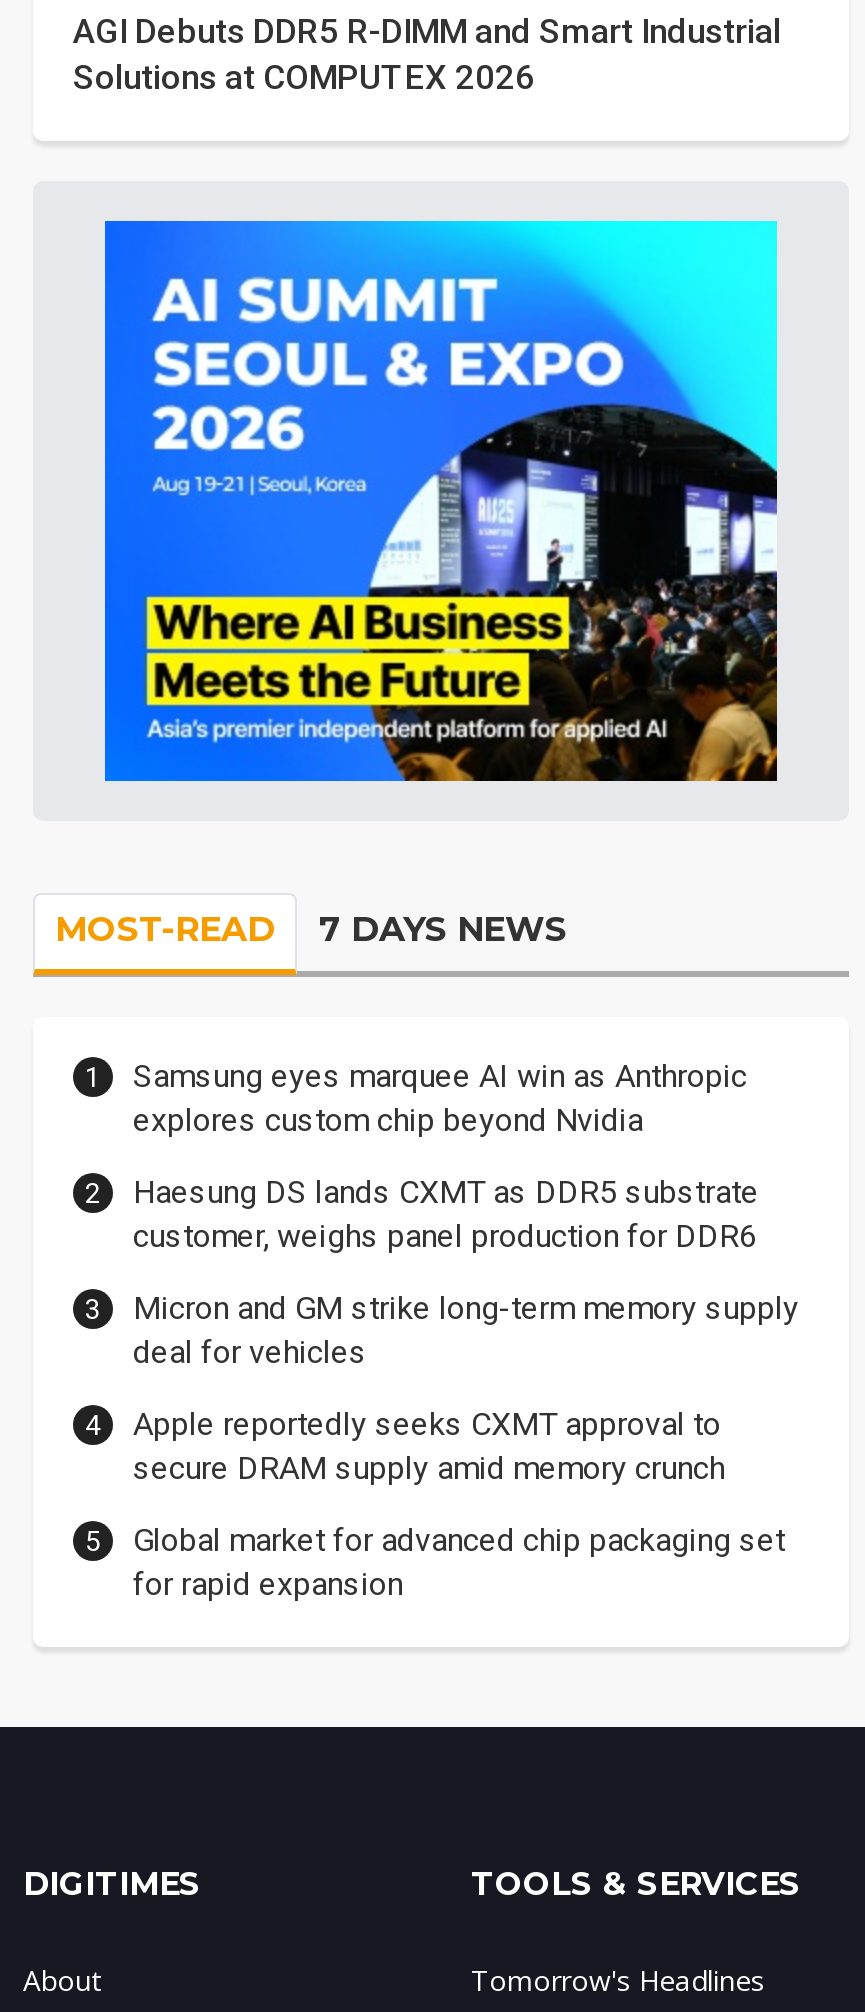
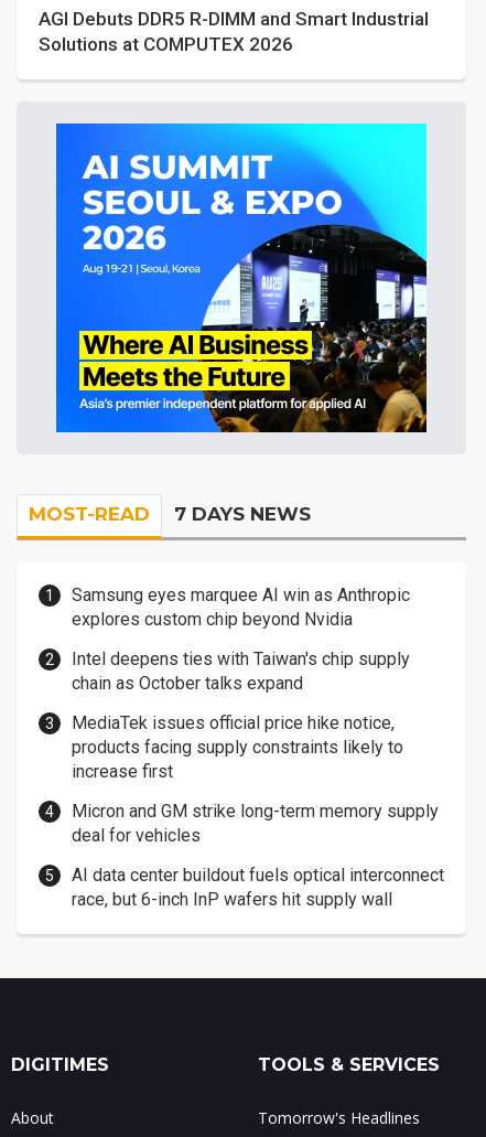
[133,1174,759,1256] Haesung DS lands CXMT as DDR5 substrate | customer, weighs panel production for DDR6 -> [72,649,410,782] Intel deepens ties with Taiwan's chip supply | chain as October talks expand | MediaTek issues official price hike notice, | products facing supply constraints likely to | increase first
moved [133,1290,799,1372] -> [72,801,439,846]: Micron and GM strike long-term memory supply | deal for vehicles
[133,1406,785,1604] Apple reportedly seeks CXMT approval to | secure DRAM supply amid memory crunch | Global market for advanced chip packaging set | for rapid expansion -> [72,865,444,910] AI data center buildout fuels optical interconnect | race, but 6-inch InP wafers hit supply wall

